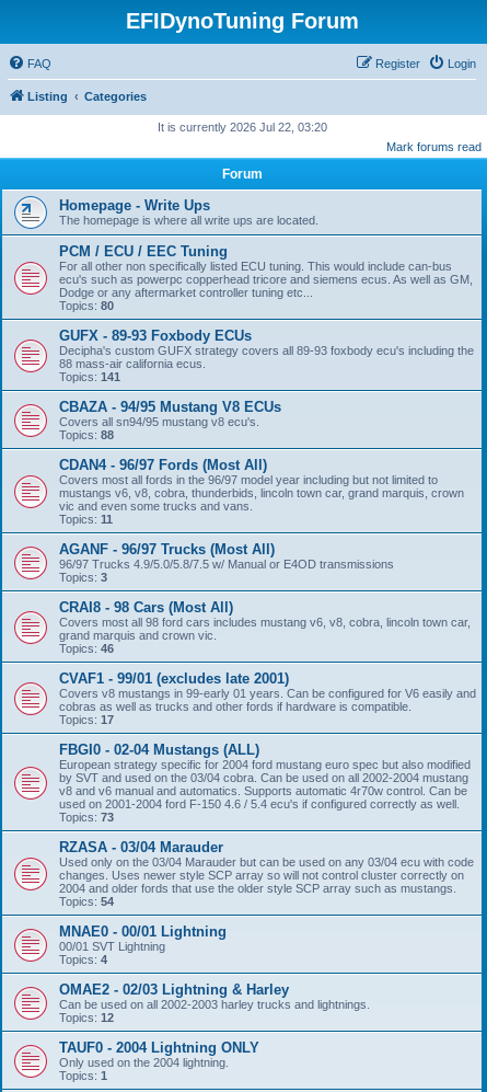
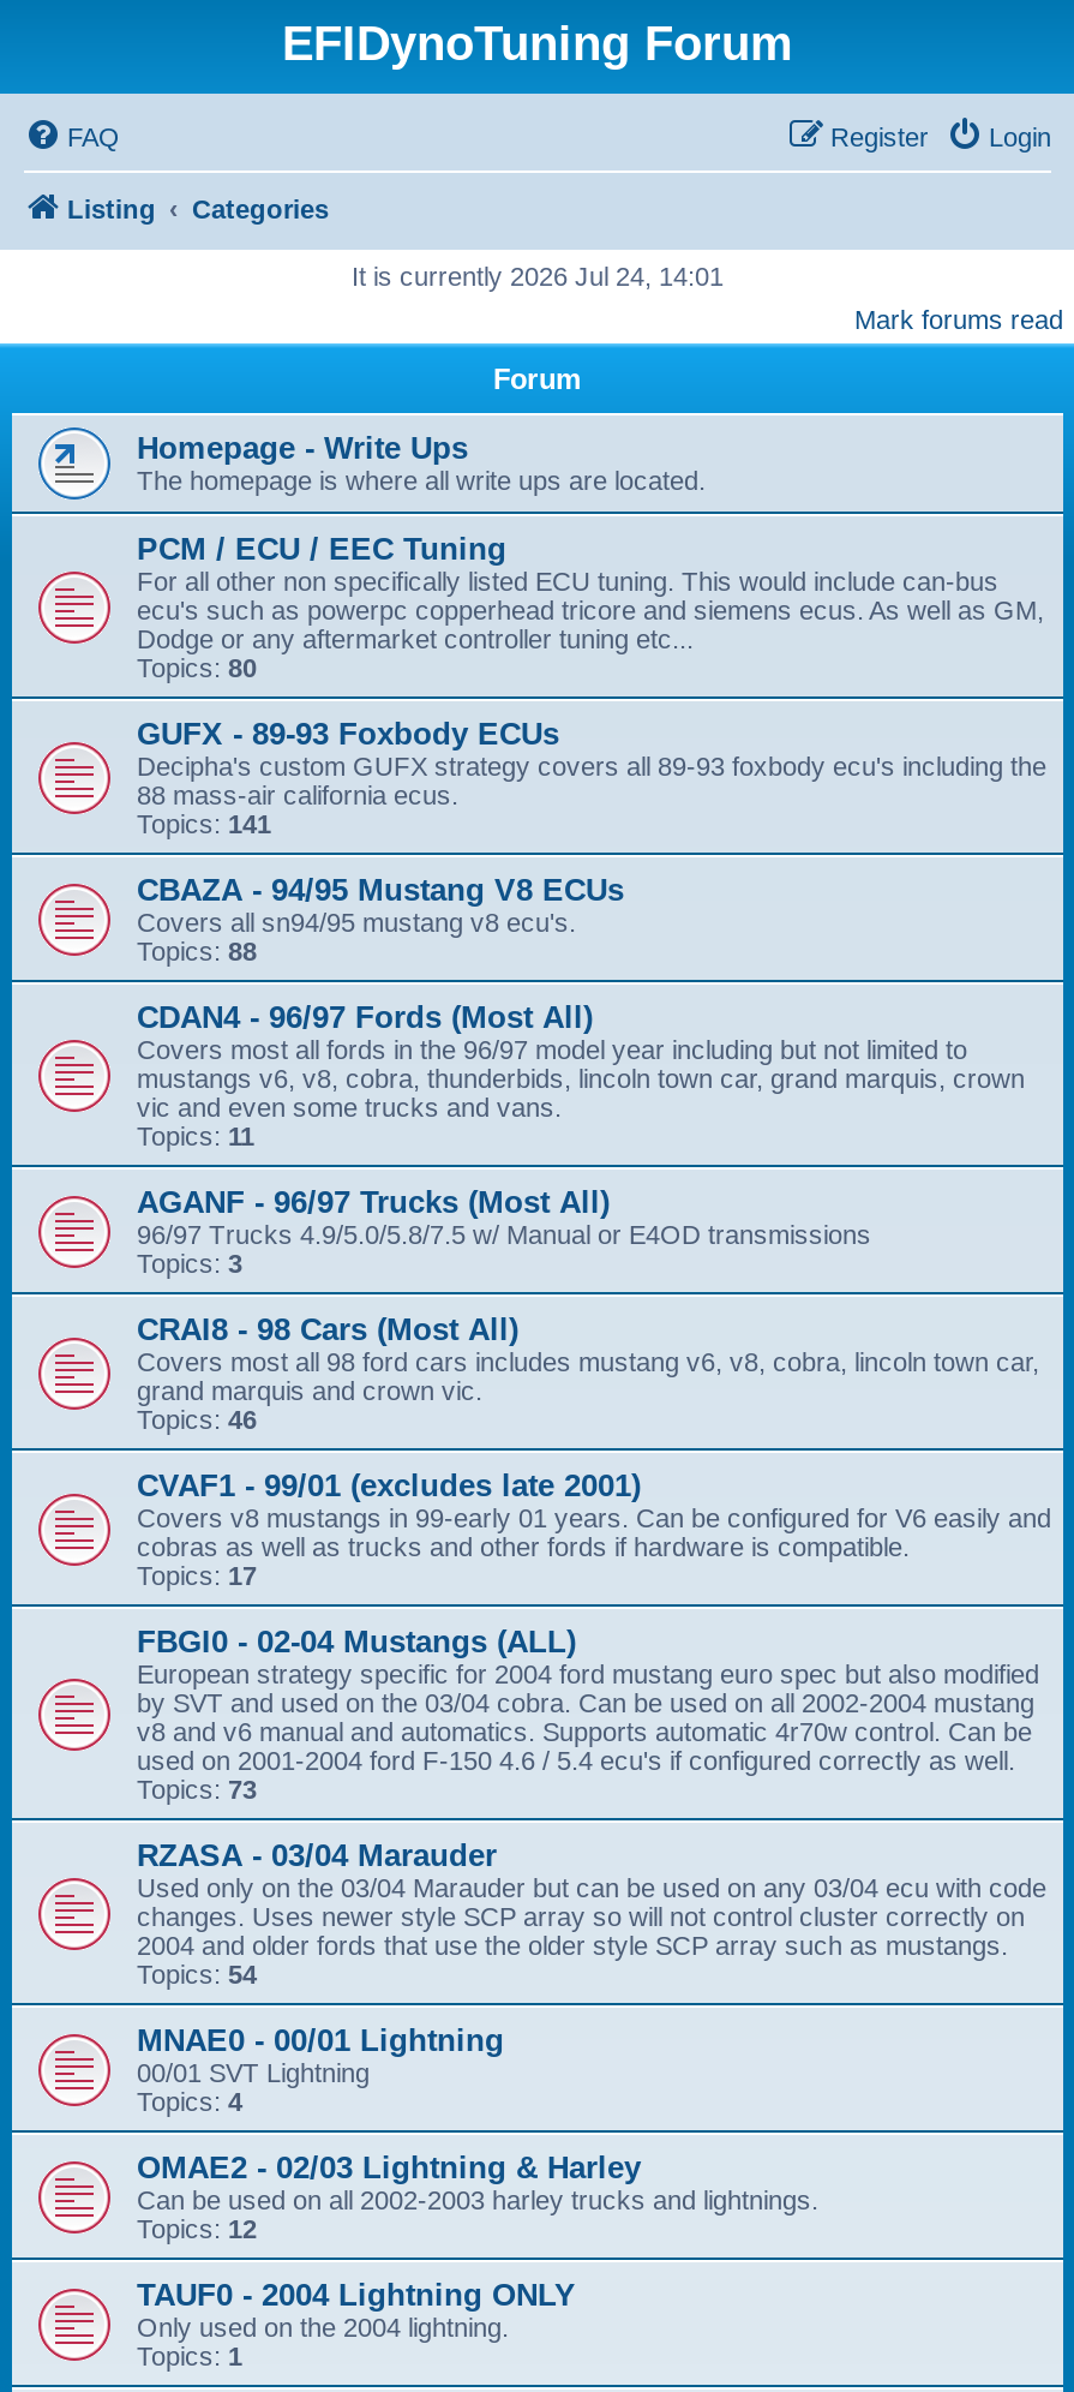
[157,120,327,134] It is currently 2026 Jul 22, 03:20 -> [352,262,724,291] It is currently 2026 Jul 24, 14:01

